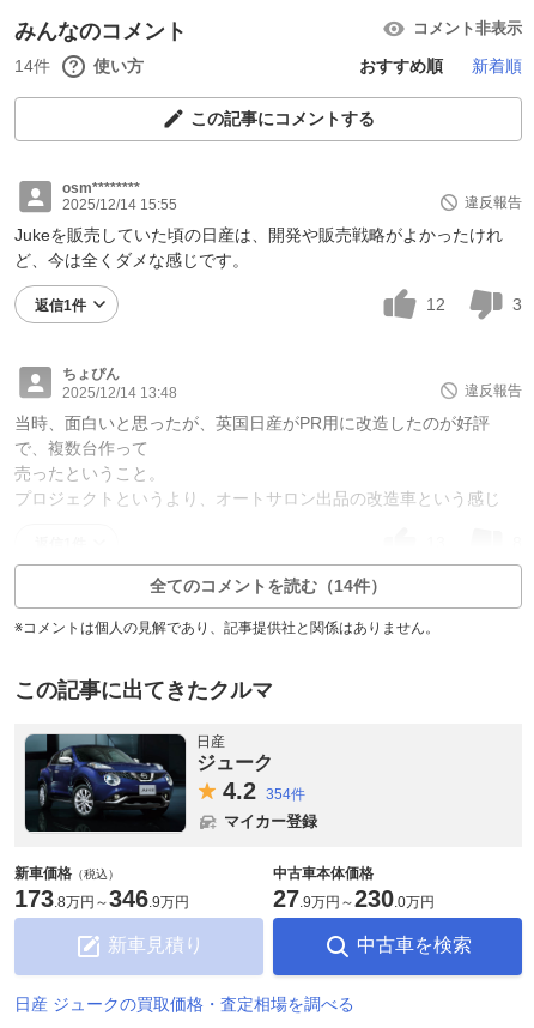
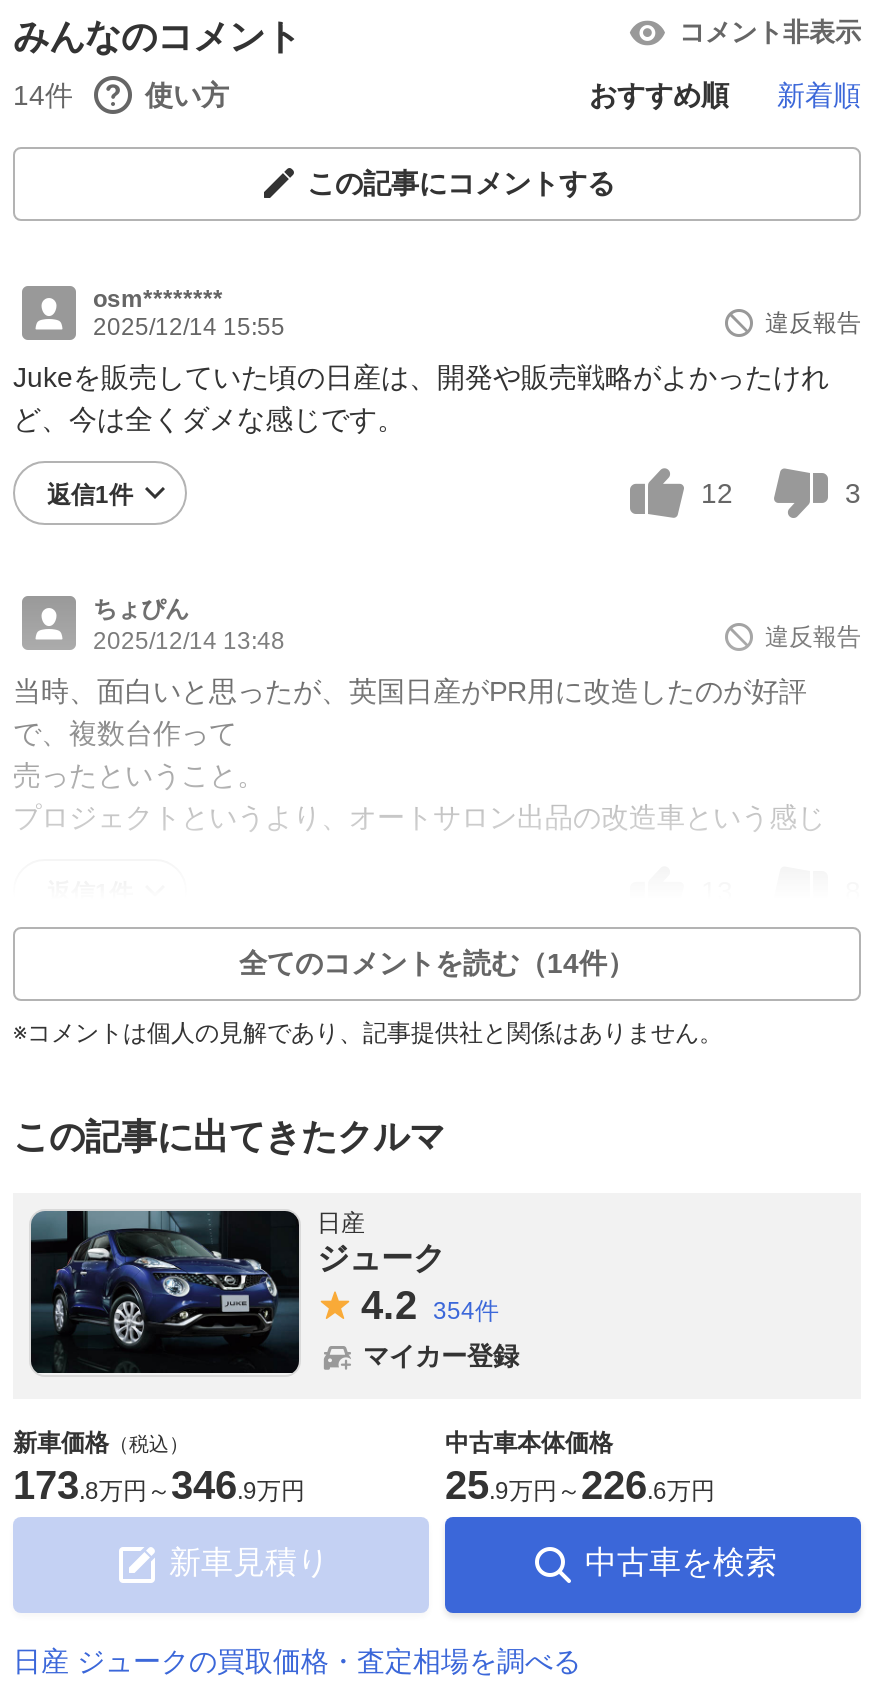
[273,885,435,912] 27. 9万円～230. 0万円 -> [445,1463,715,1507] 25. 9万円～226. 6万円

